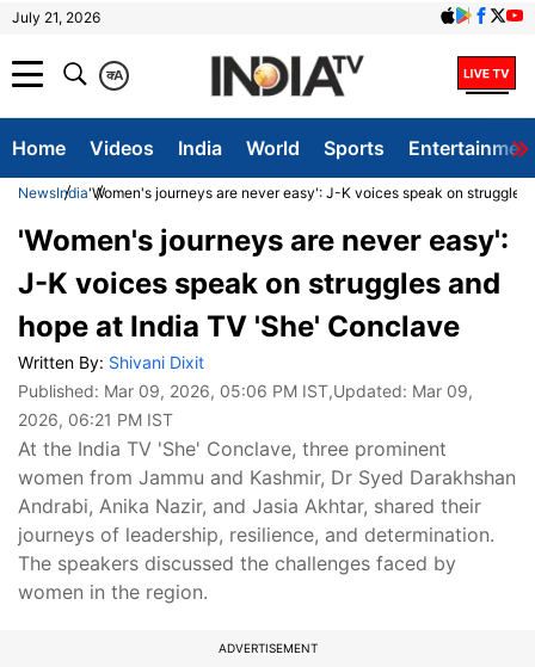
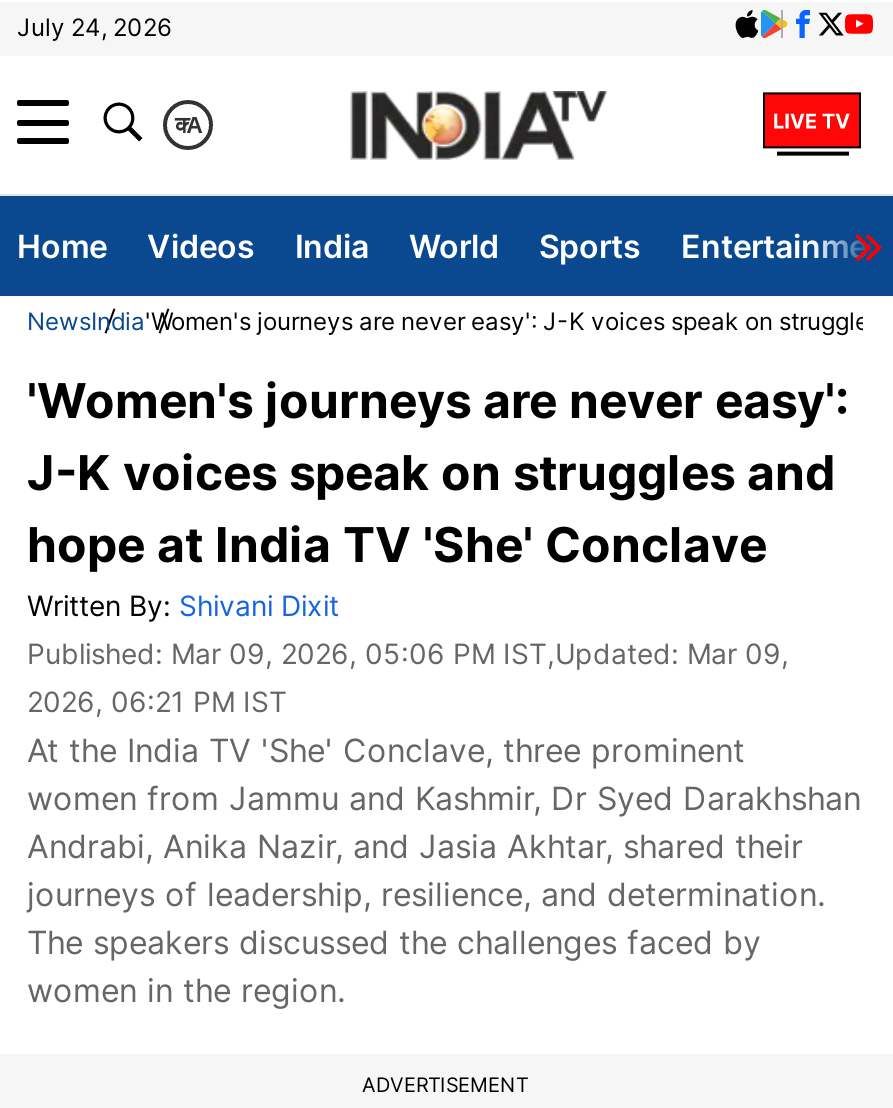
[12,8,100,26] July 21, 2026 -> [17,12,171,42] July 24, 2026

